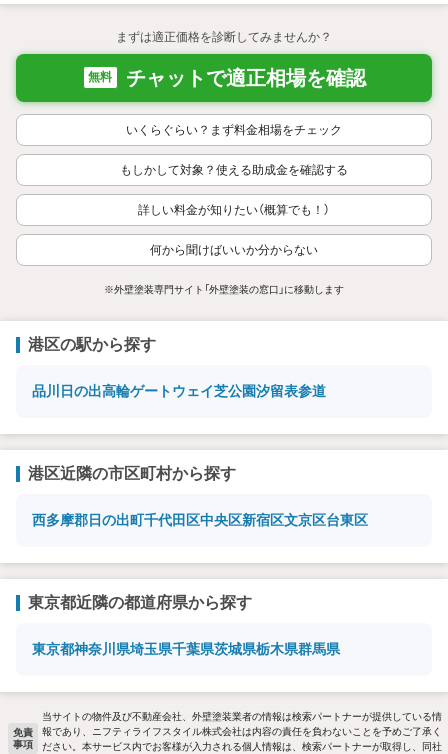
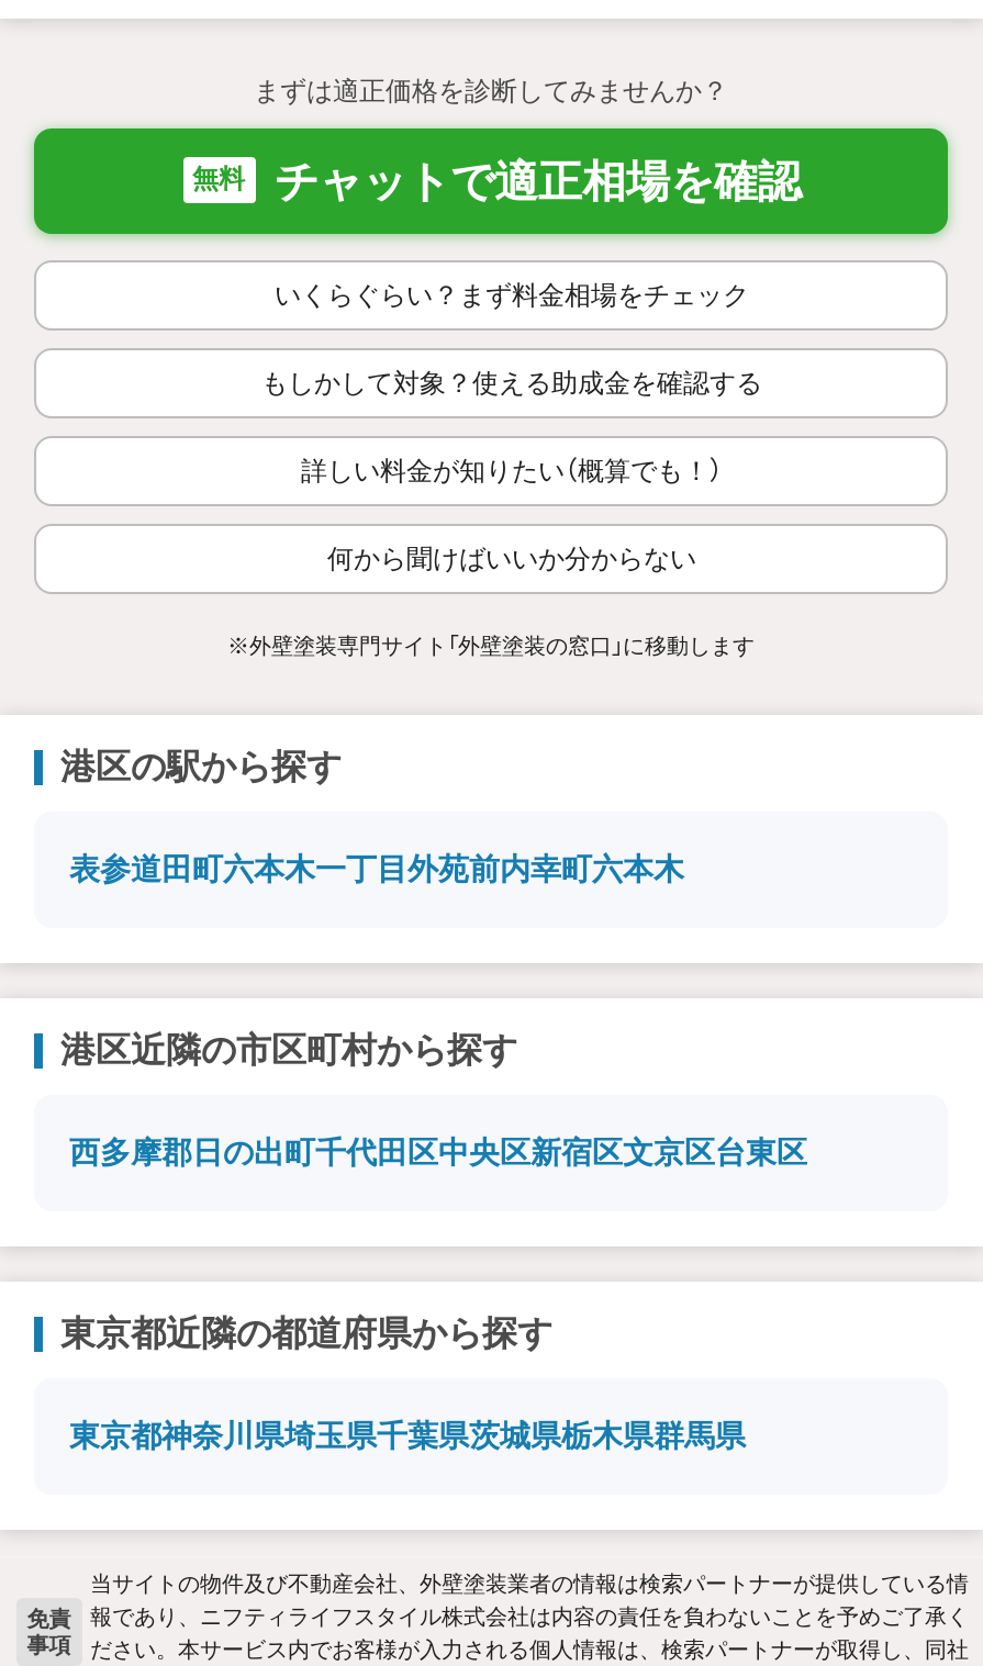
[32,382,326,398] 品川日の出高輪ゲートウェイ芝公園汐留表参道 -> [69,850,684,885] 表参道田町六本木一丁目外苑前内幸町六本木

